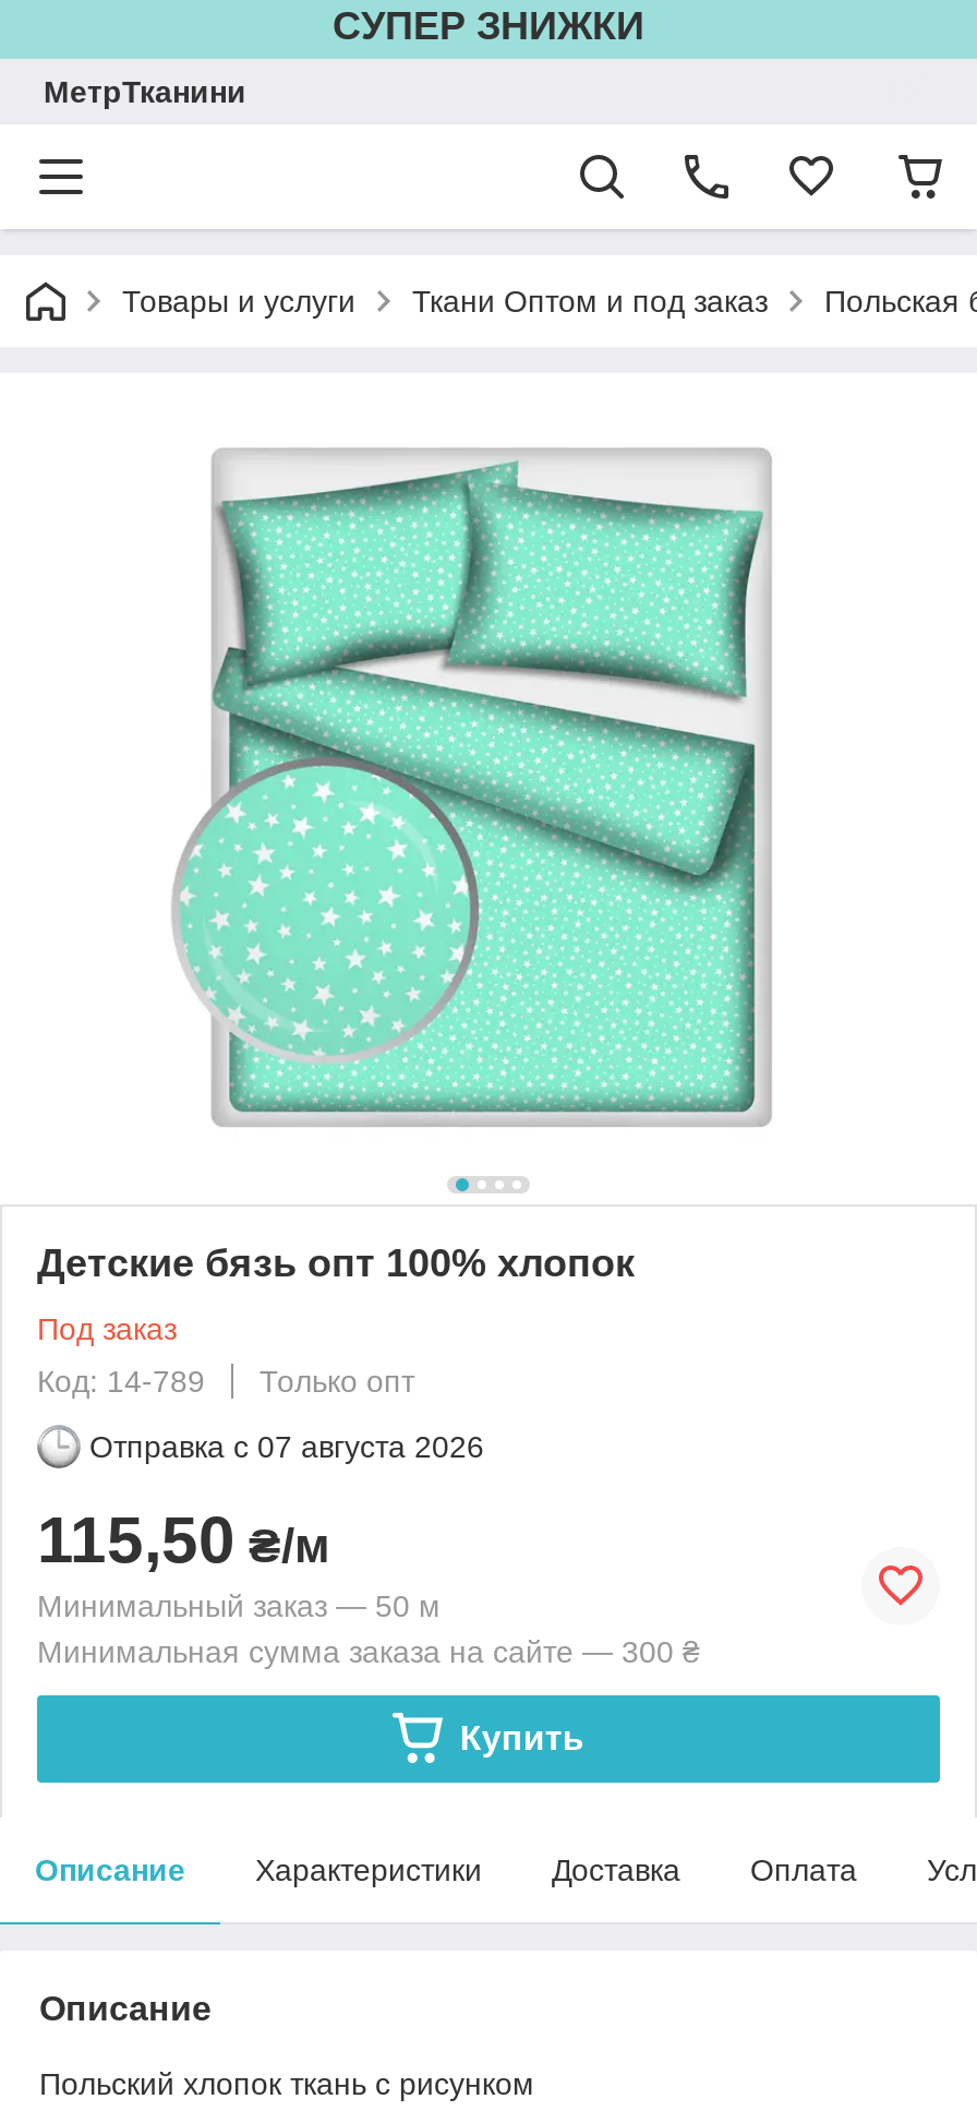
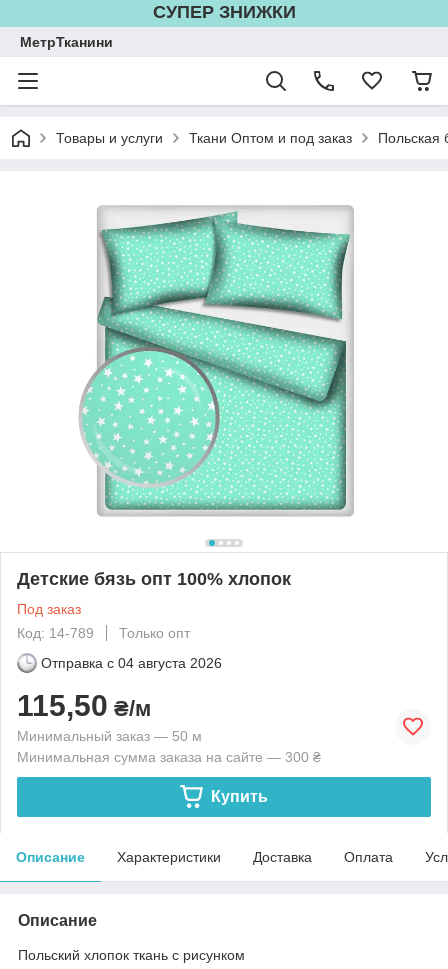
[89,1429,484,1464] Отправка с 07 августа 2026 -> [41,655,222,671] Отправка с 04 августа 2026

